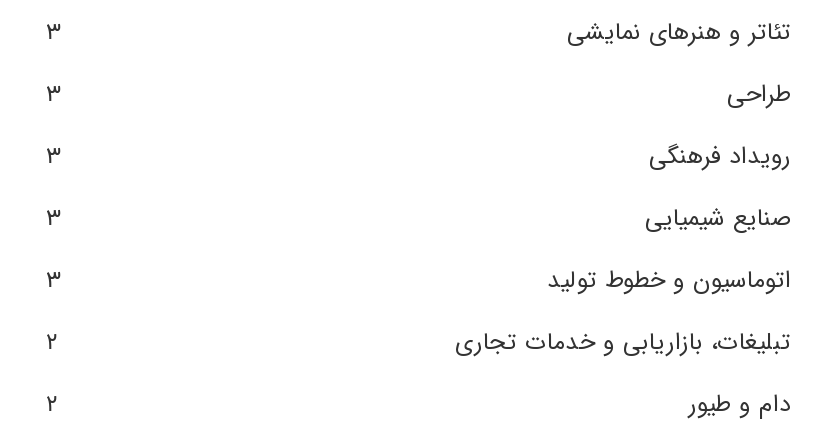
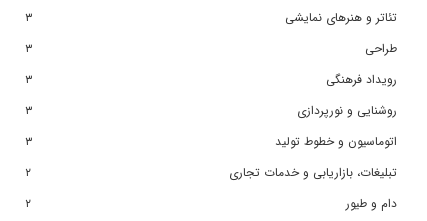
[645,199,791,237] صنایع شیمیایی -> [297,101,397,120] روشنایی و نورپردازی

